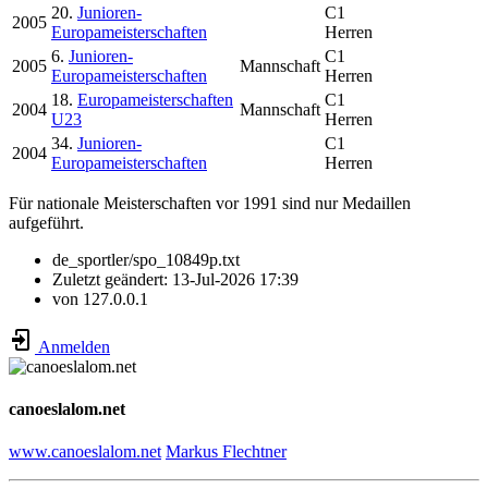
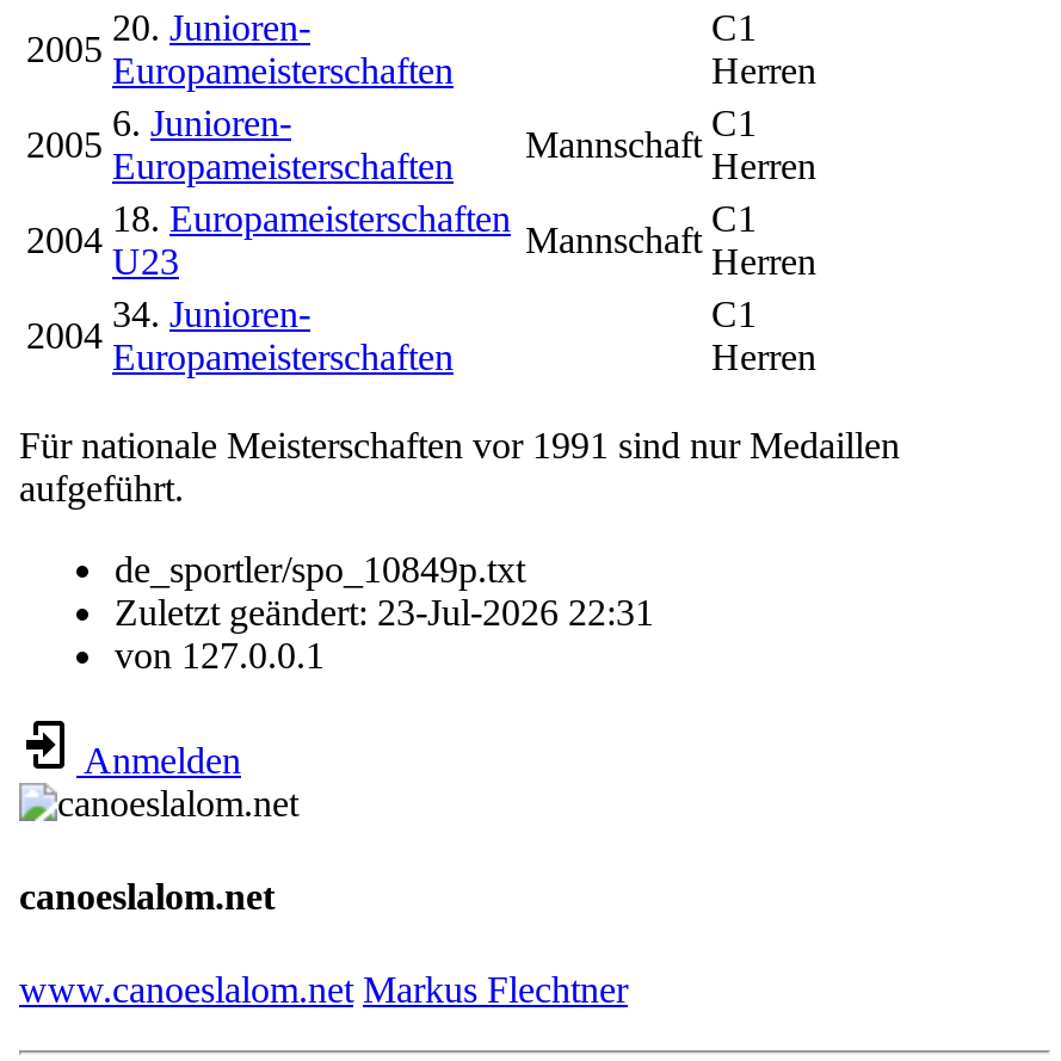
[52,270,299,288] Zuletzt geändert: 13-Jul-2026 17:39 -> [115,591,654,632] Zuletzt geändert: 23-Jul-2026 22:31

